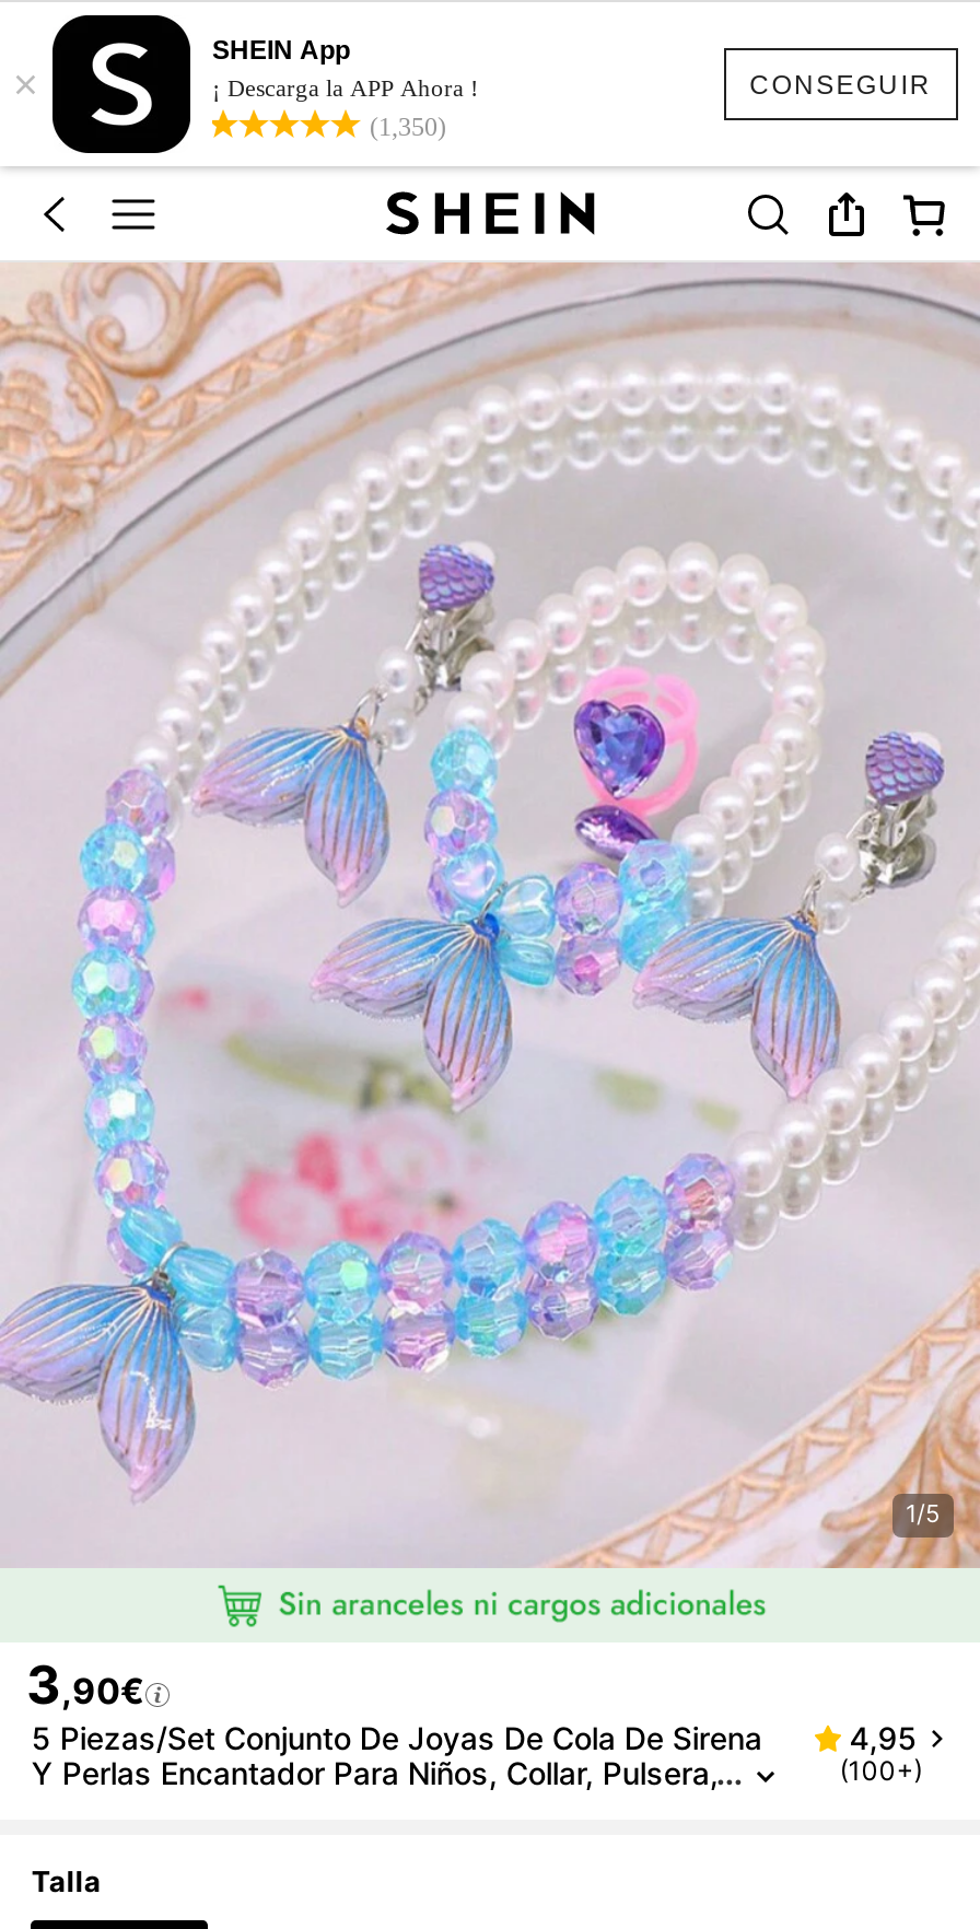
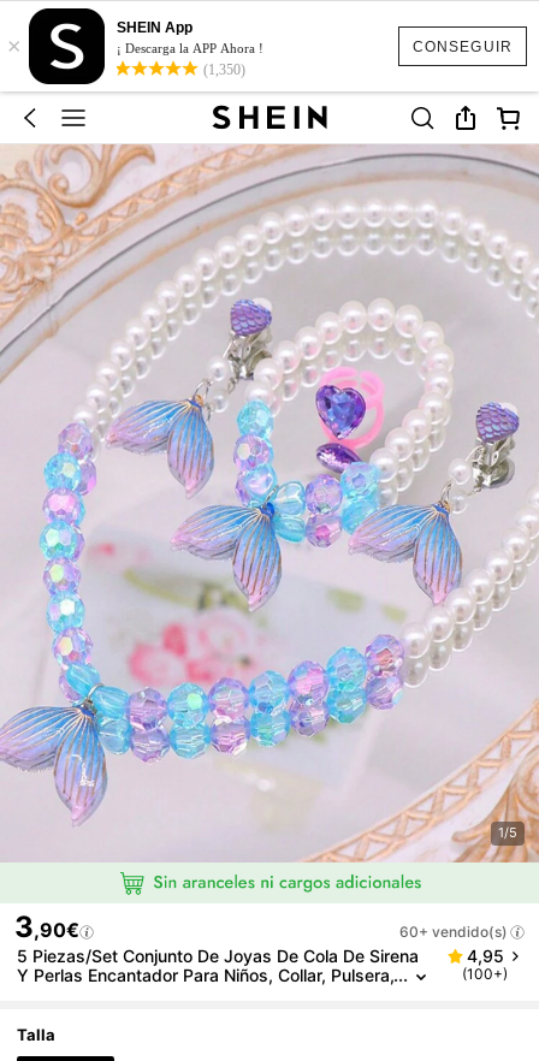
none -> [399,922,508,940] 60+ vendido(s)

